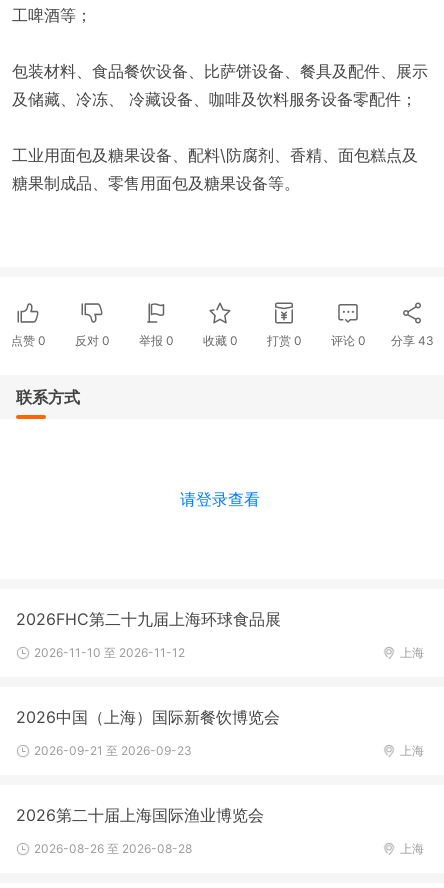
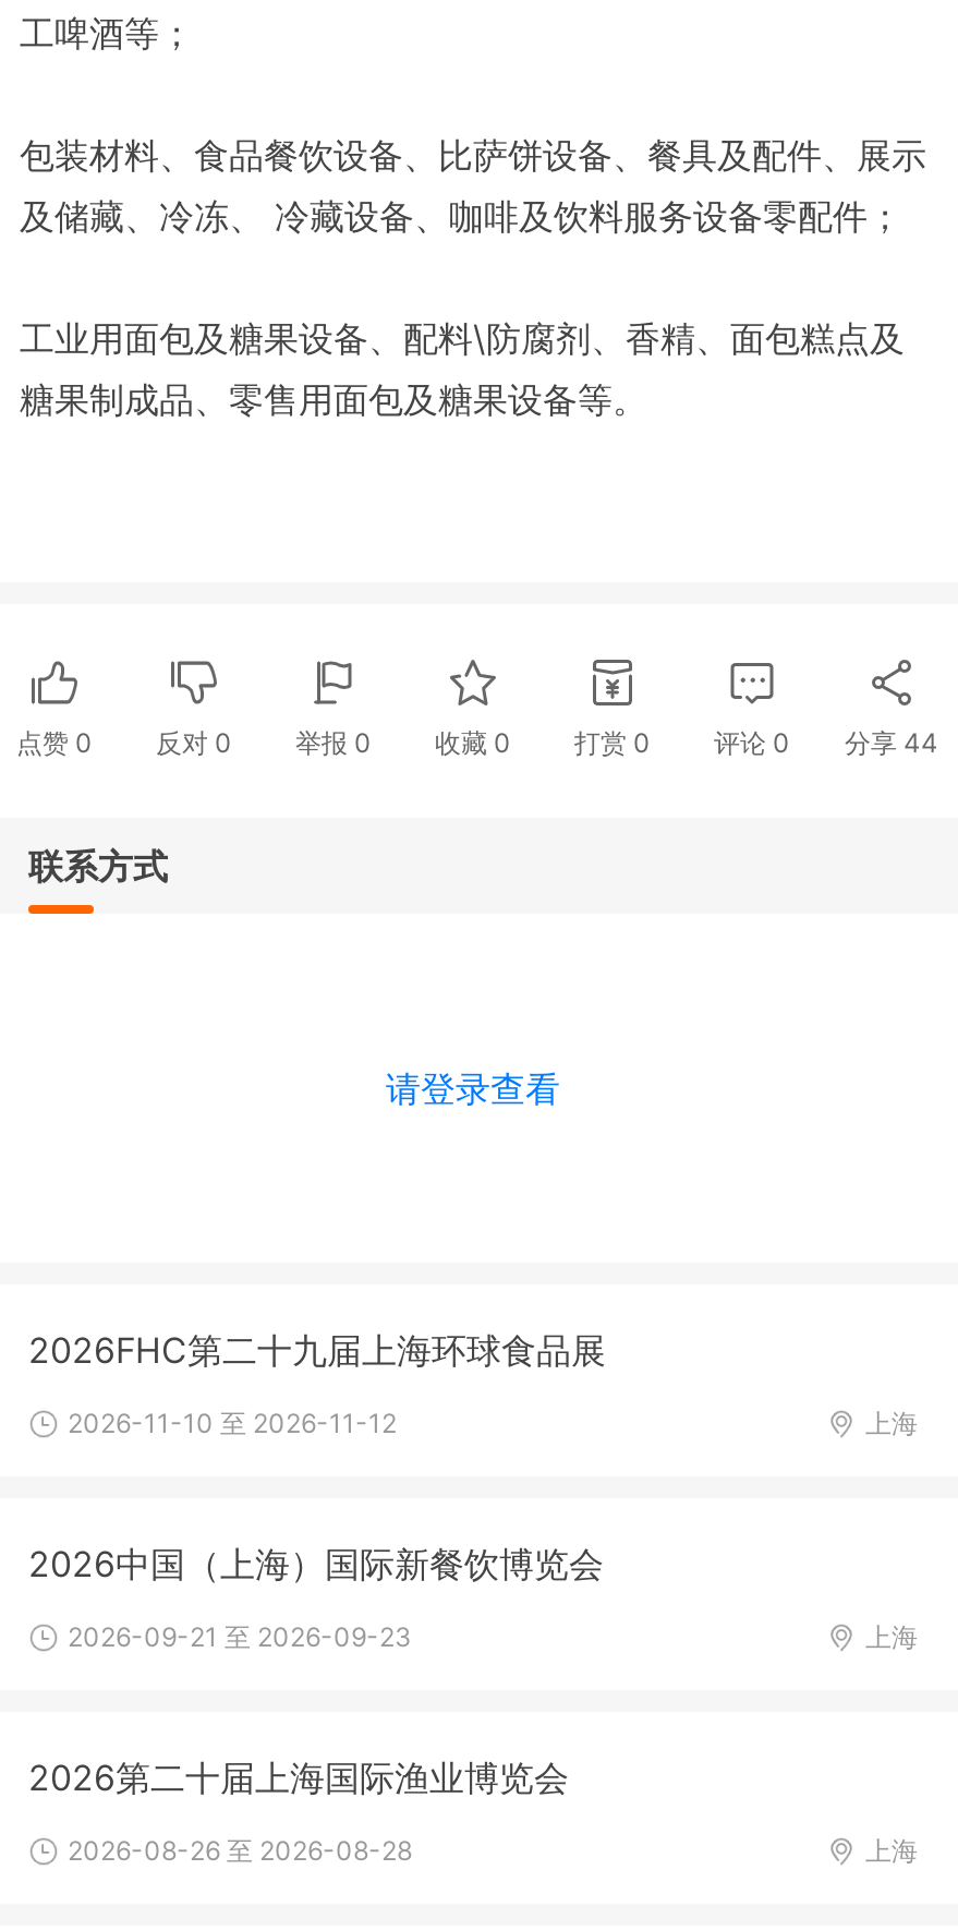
[10,333,433,348] 点赞0 反对0 举报 0 收藏 0 打赏0 评论0 分享43 -> [16,726,938,759] 点赞0 反对0 举报 0 收藏 0 打赏0 评论0 分享44

